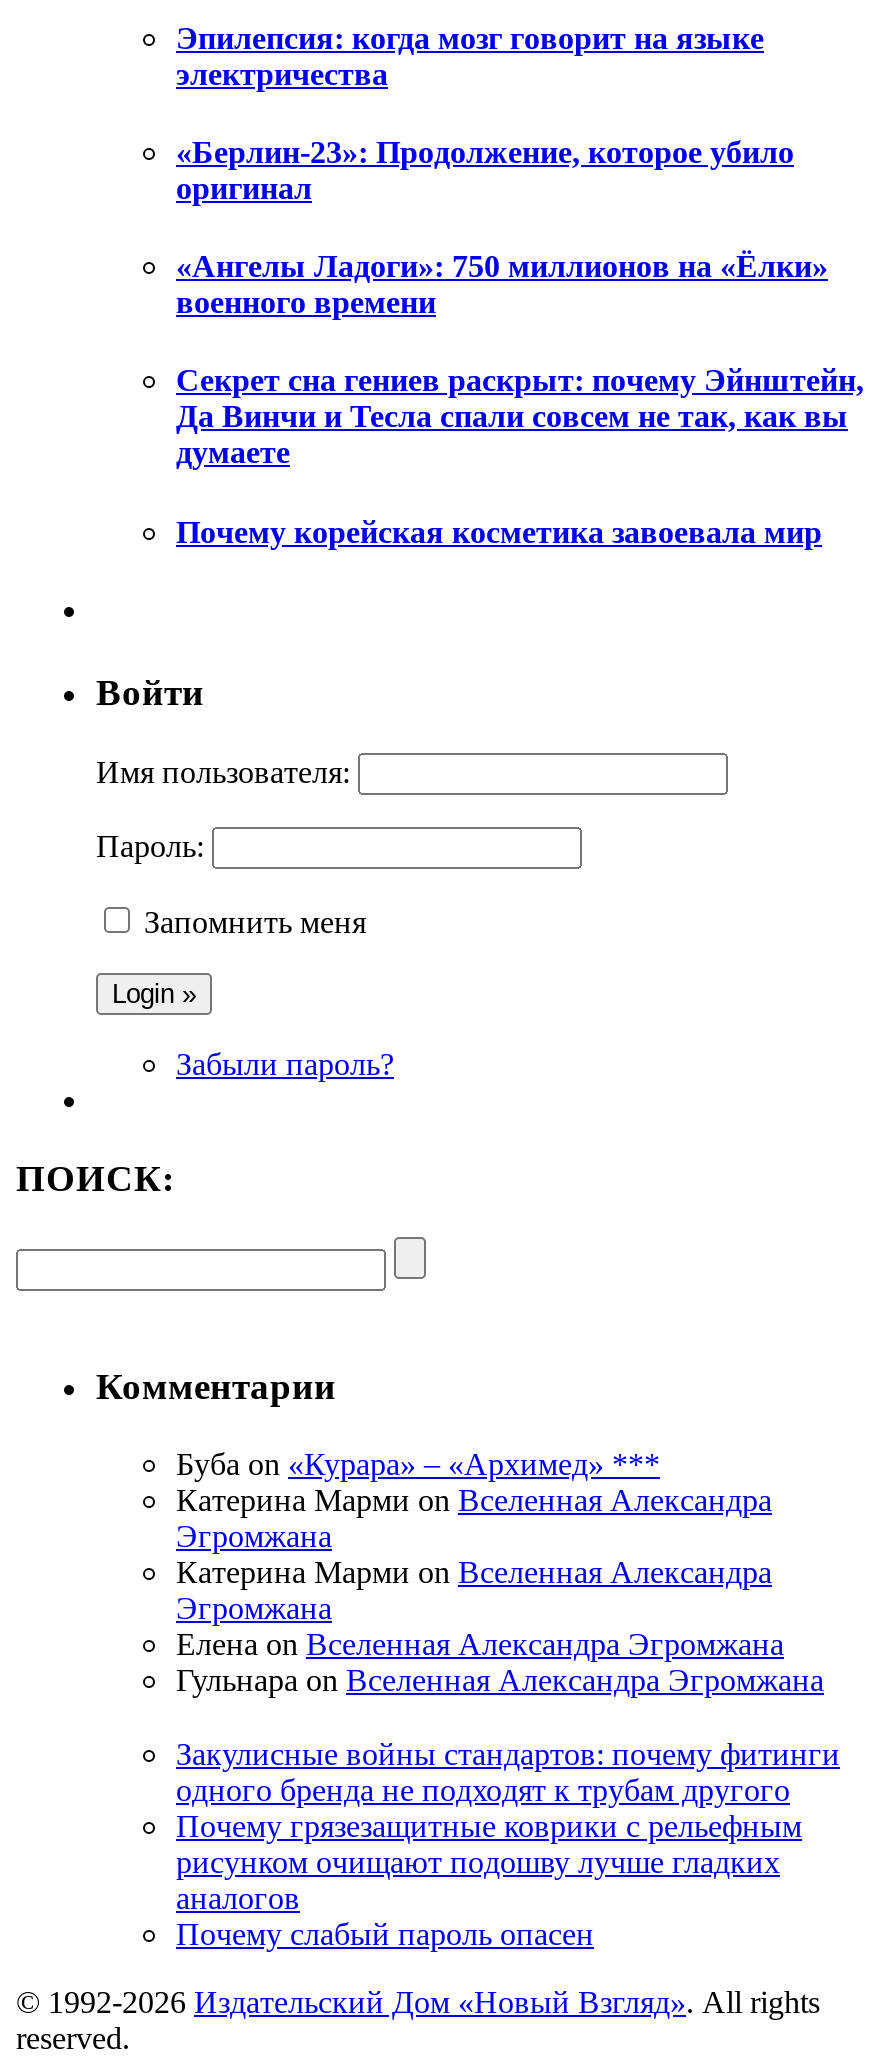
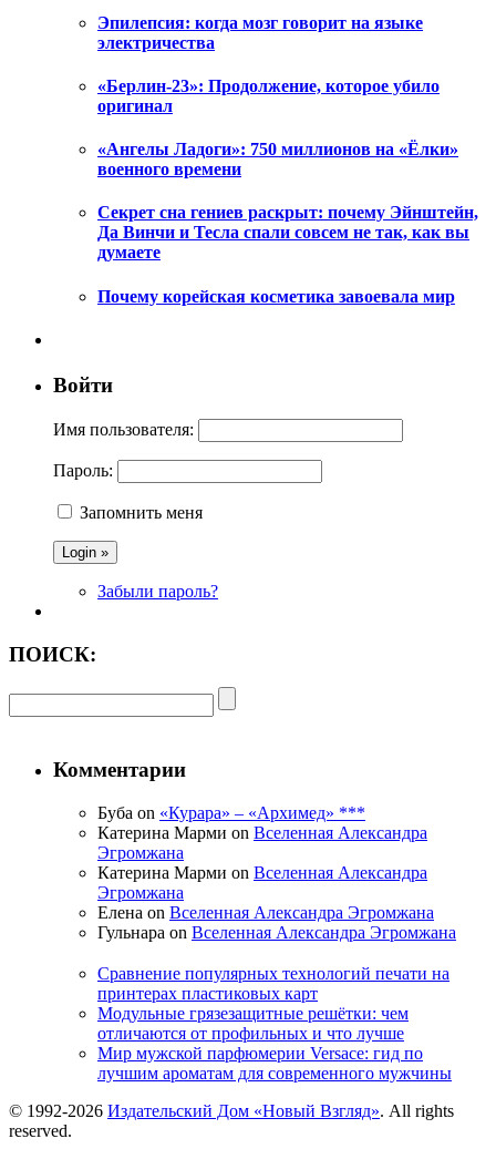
[176,1736,840,1950] Закулисные войны стандартов: почему фитинги | одного бренда не подходят к трубам другого | Почему грязезащитные коврики с рельефным | рисунком очищают подошву лучше гладких | аналогов | Почему слабый пароль опасен -> [97,964,452,1082] Сравнение популярных технологий печати на | принтерах пластиковых карт | Модульные грязезащитные решётки: чем | отличаются от профильных и что лучше | Мир мужской парфюмерии Versace: гид по | лучшим ароматам для современного мужчины

